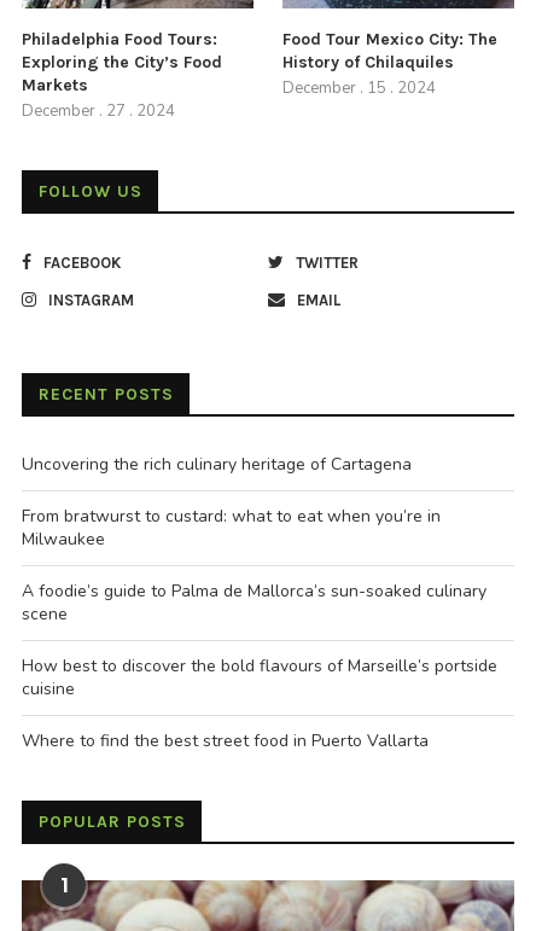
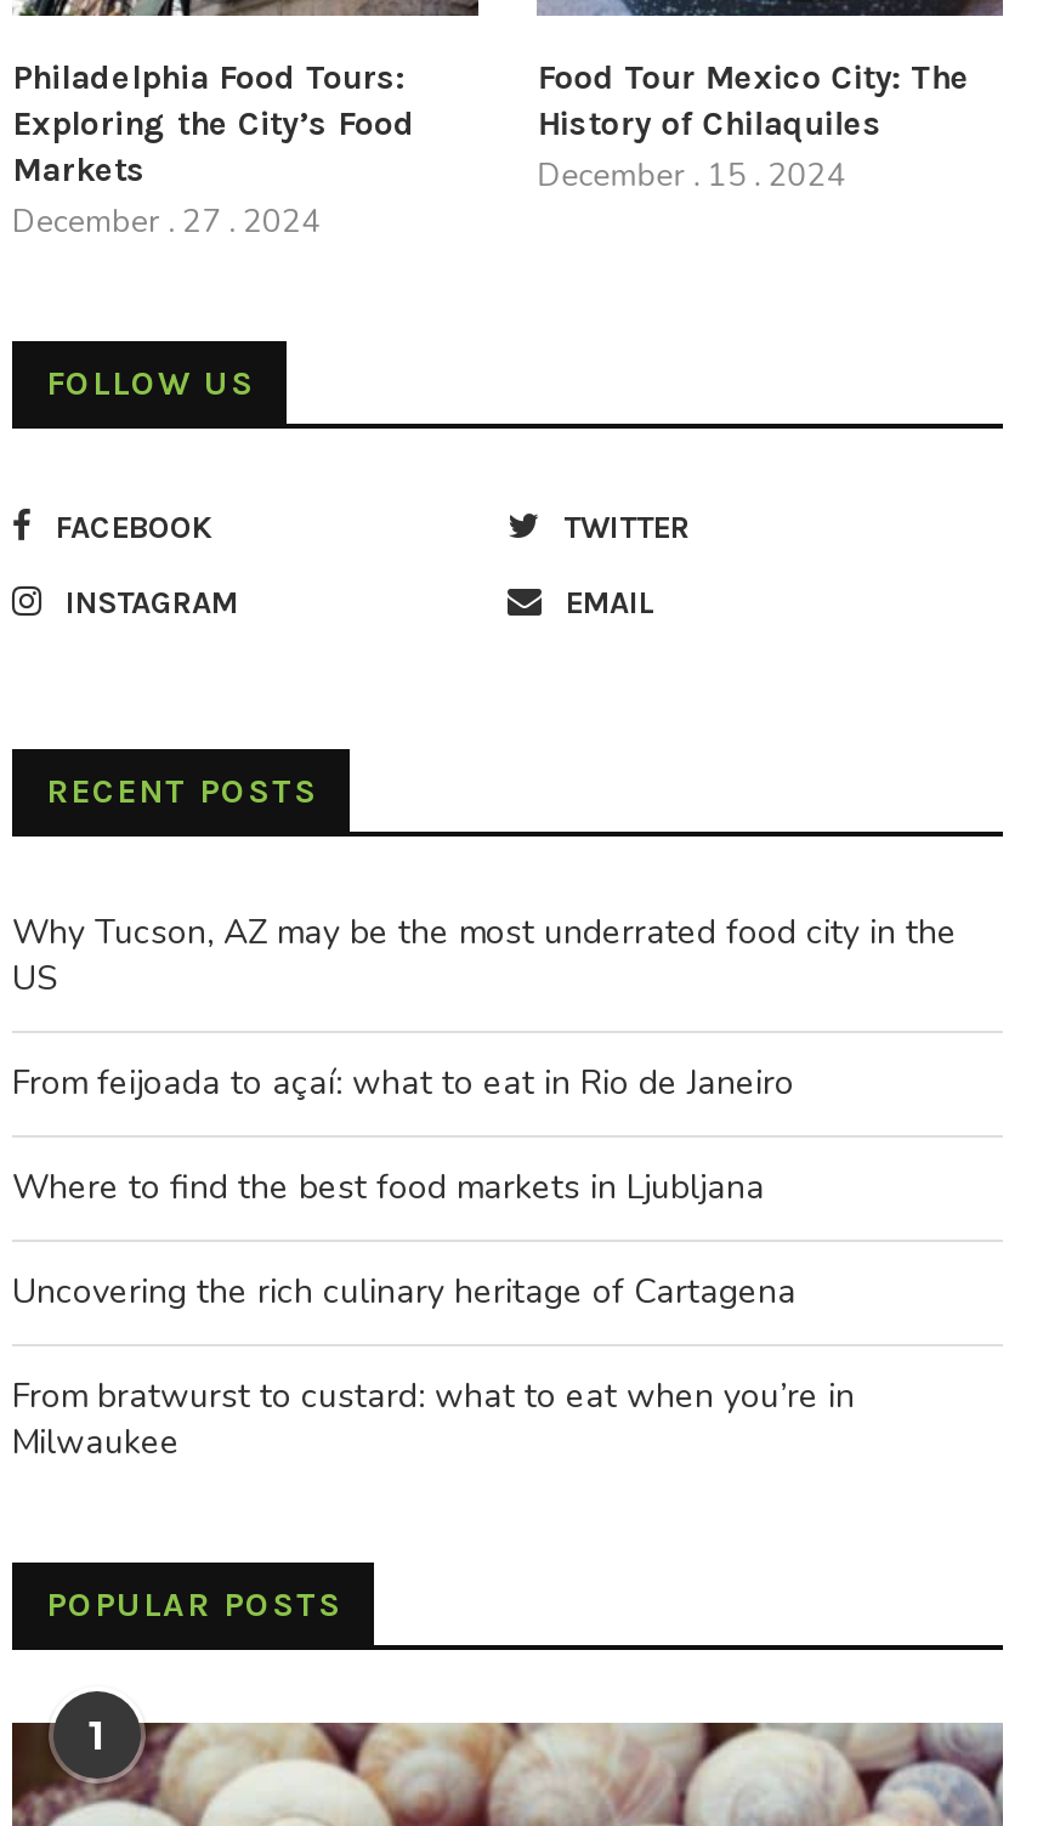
none -> [12,910,957,1211] Why Tucson, AZ may be the most underrated food city in the | US | From feijoada to açaí: what to eat in Rio de Janeiro | Where to find the best food markets in Ljubljana
moved [22,452,441,550] -> [12,1269,855,1466]: Uncovering the rich culinary heritage of Cartagena | From bratwurst to custard: what to eat when you’re in | Milwaukee
[22,579,497,752] A foodie’s guide to Palma de Mallorca’s sun-soaked culinary | scene | How best to discover the bold flavours of Marseille’s portside | cuisine | Where to find the best street food in Puerto Vallarta -> none

